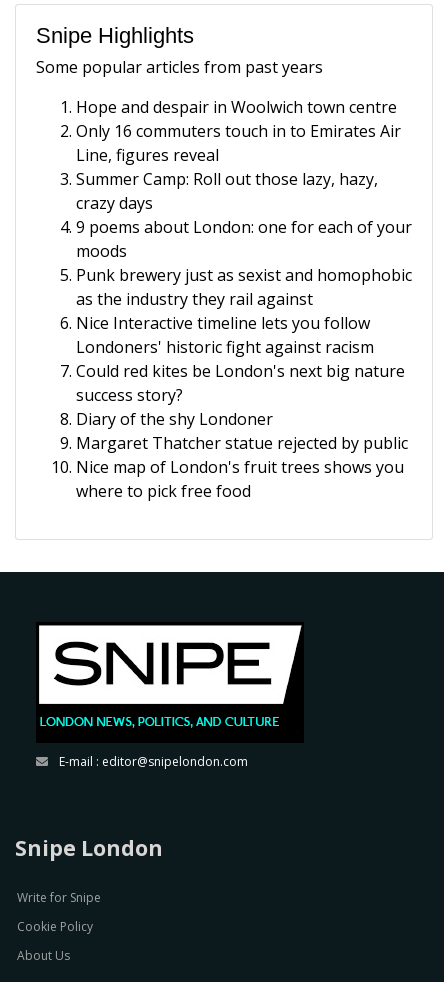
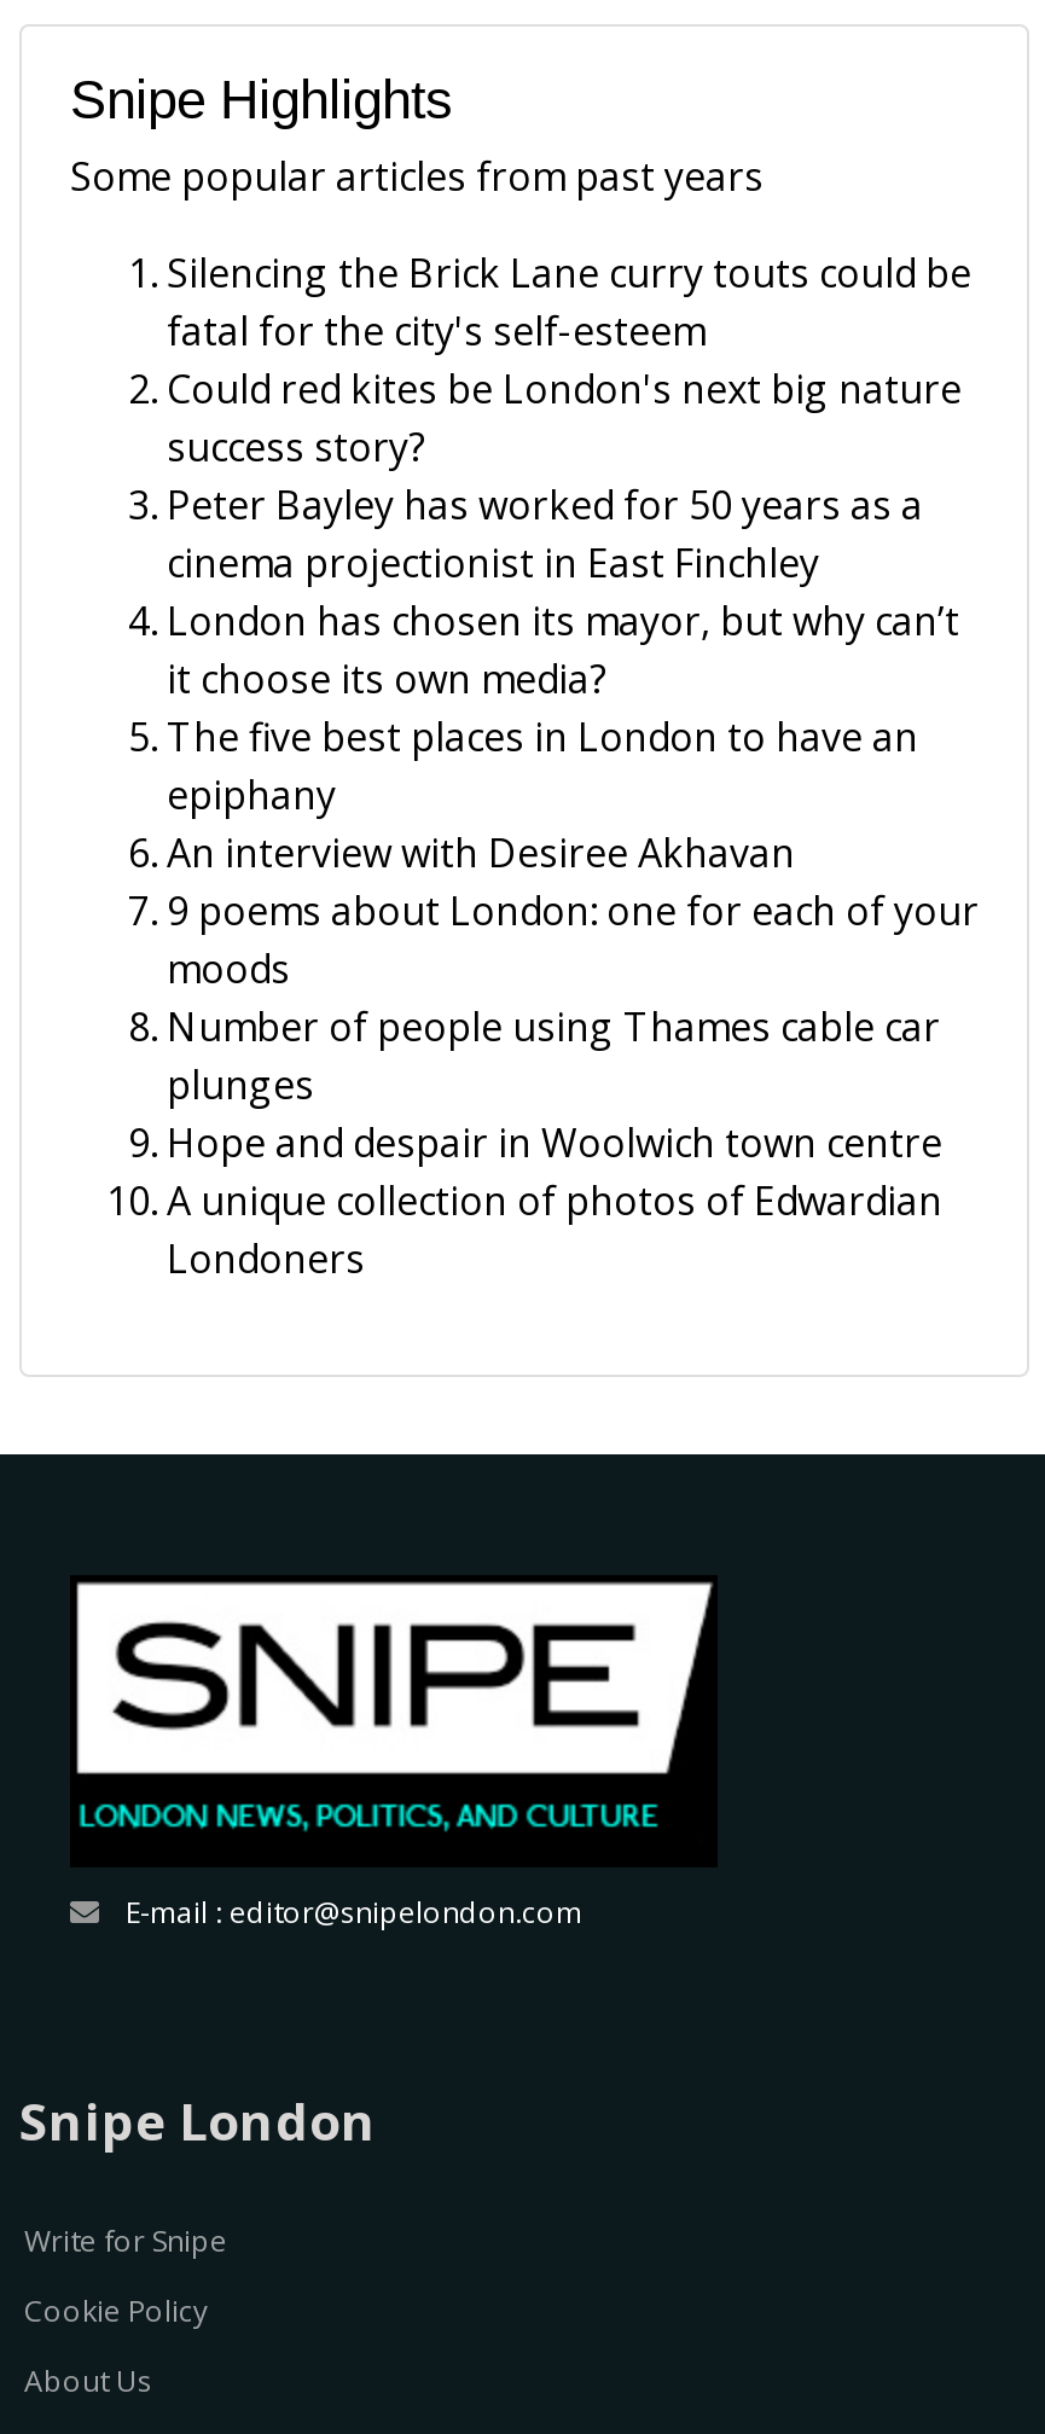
moved [76,96,397,118] -> [167,1116,942,1169]: Hope and despair in Woolwich town centre
[76,120,401,214] Only 16 commuters touch in to Emirates Air | Line, figures reveal | Summer Camp: Roll out those lazy, hazy, | crazy days -> [167,246,971,879] Silencing the Brick Lane curry touts could be | fatal for the city's self-esteem | Peter Bayley has worked for 50 years as a | cinema projectionist in East Finchley | London has chosen its mayor, but why can’t | it choose its own media? | The five best places in London to have an | epiphany | An interview with Desiree Akhavan
moved [76,216,412,262] -> [167,884,979,995]: 9 poems about London: one for each of your | moods
[76,264,412,502] Punk brewery just as sexist and homophobic | as the industry they rail against | Nice Interactive timeline lets you follow | Londoners' historic fight against racism | Diary of the shy Londoner | Margaret Thatcher statue rejected by public | Nice map of London's fruit trees shows you | where to pick free food -> [167,1000,942,1285] Number of people using Thames cable car | plunges | A unique collection of photos of Edwardian | Londoners
moved [76,360,405,406] -> [167,362,962,474]: Could red kites be London's next big nature | success story?

